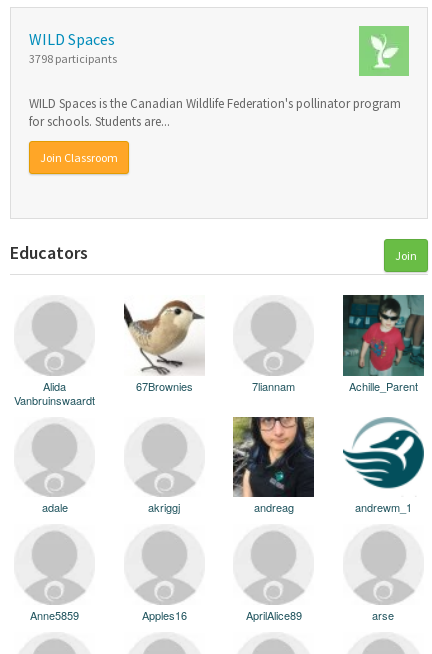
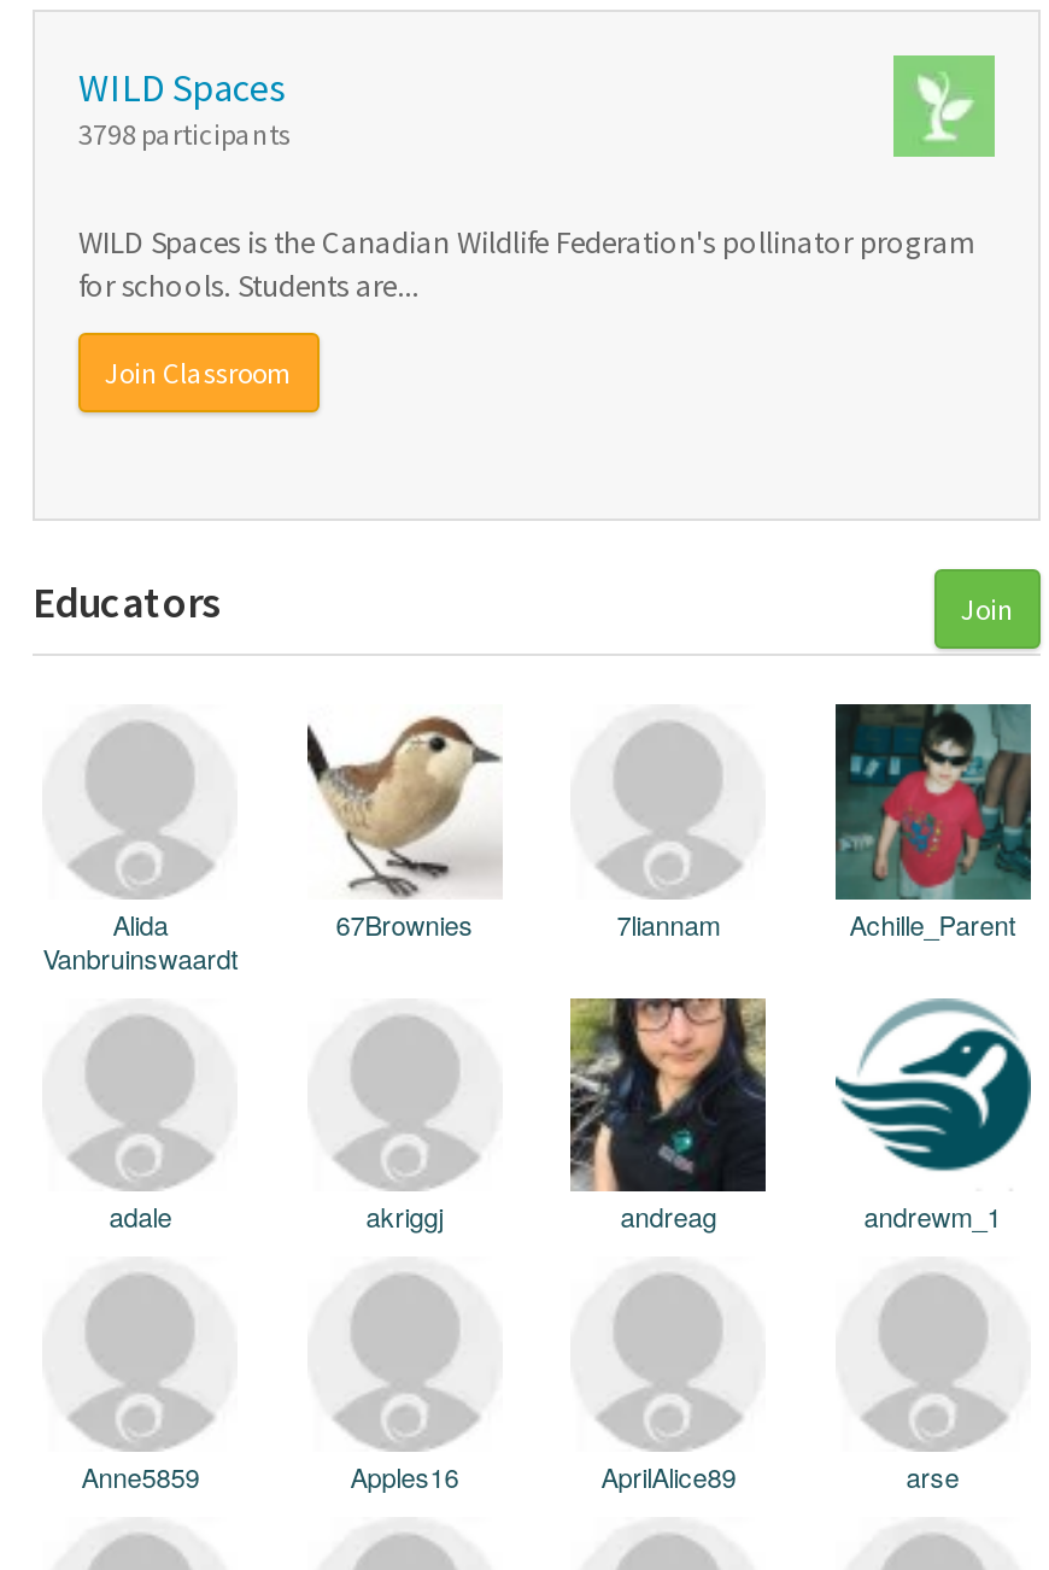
[358,25,410,77] [image] -> [874,55,995,176] [image]

